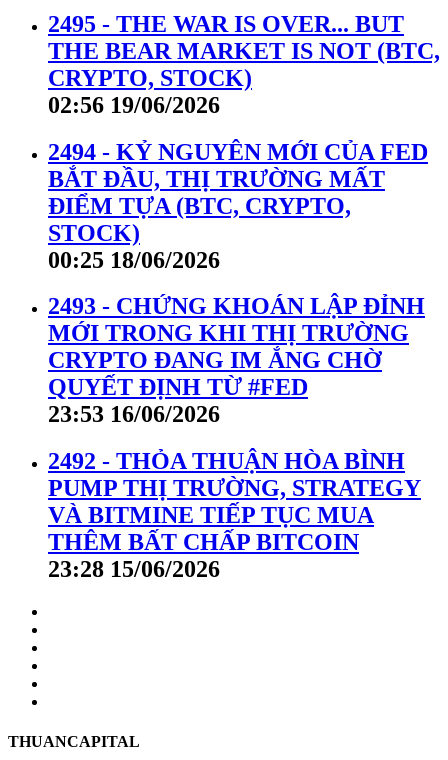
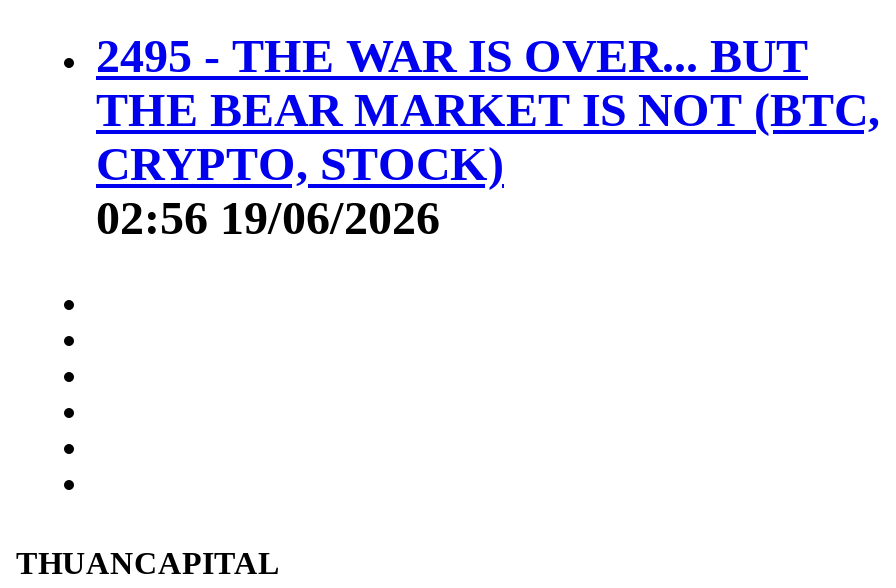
[48,139,428,582] 2494 - KỶ NGUYÊN MỚI CỦA FED | BẮT ĐẦU, THỊ TRƯỜNG MẤT | ĐIỂM TỰA (BTC, CRYPTO, | STOCK) | 00:25 18/06/2026 | 2493 - CHỨNG KHOÁN LẬP ĐỈNH | MỚI TRONG KHI THỊ TRƯỜNG | CRYPTO ĐANG IM ẮNG CHỜ | QUYẾT ĐỊNH TỪ #FED | 23:53 16/06/2026 | 2492 - THỎA THUẬN HÒA BÌNH | PUMP THỊ TRƯỜNG, STRATEGY | VÀ BITMINE TIẾP TỤC MUA | THÊM BẤT CHẤP BITCOIN | 23:28 15/06/2026 -> none

